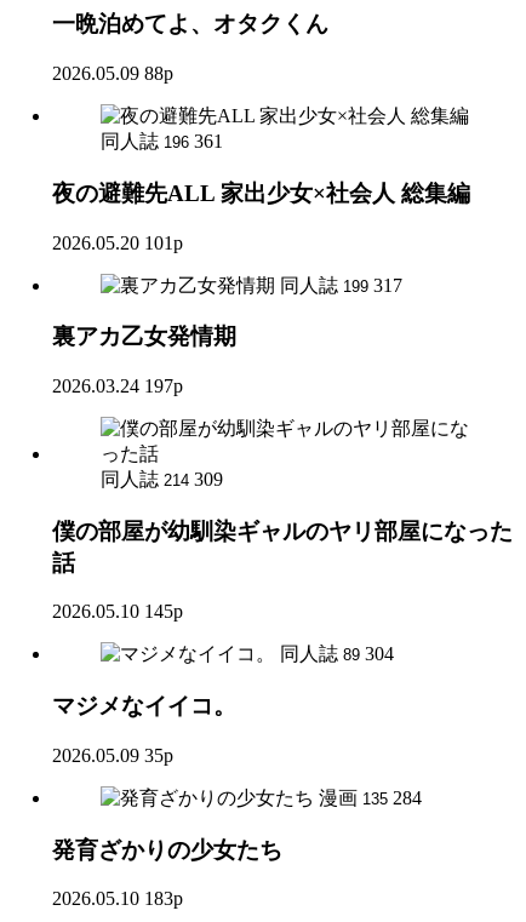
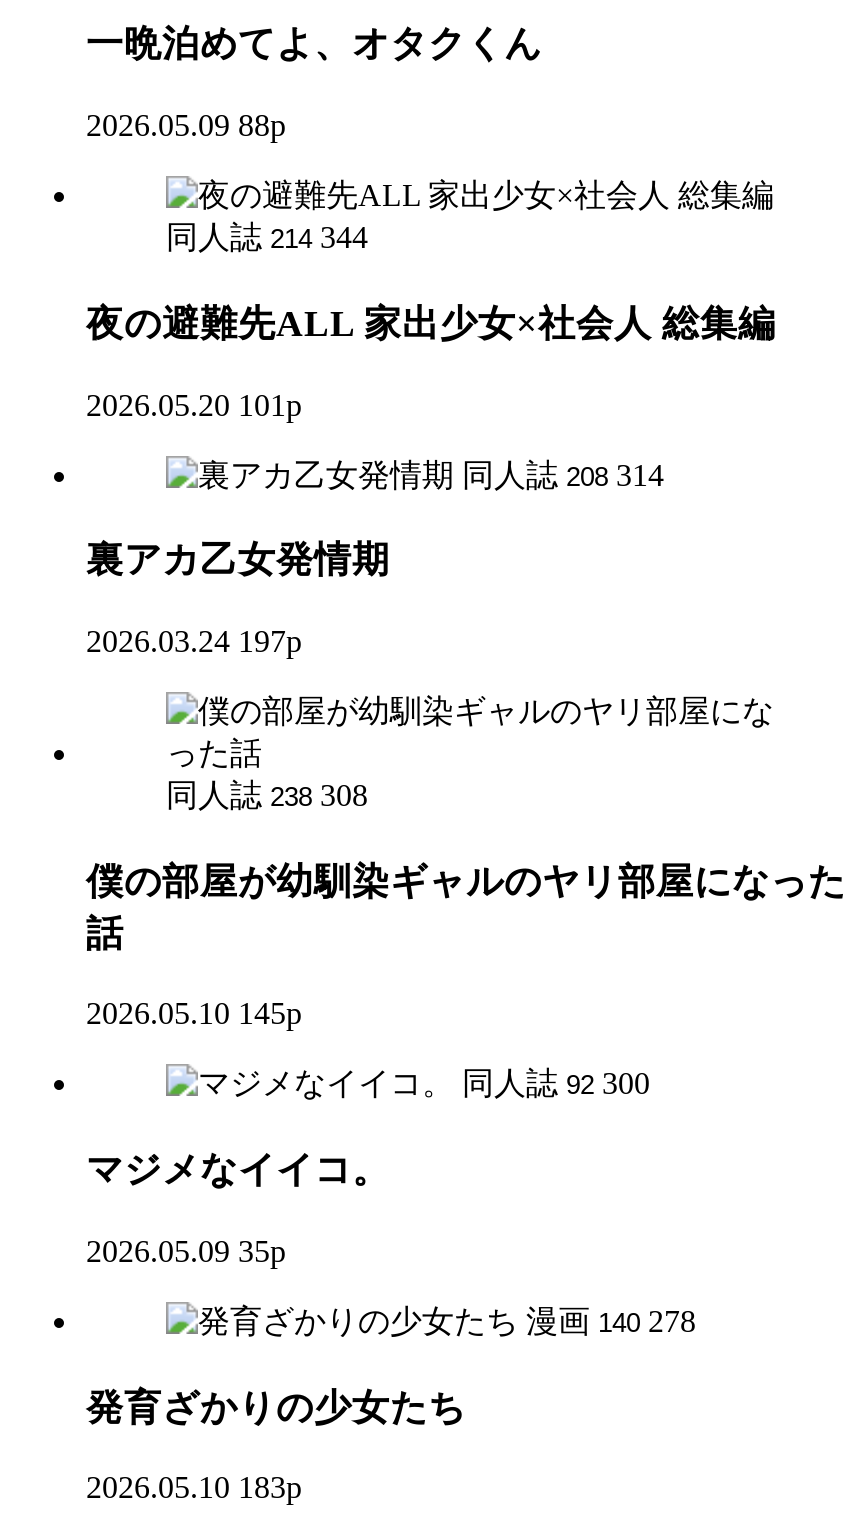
[101,131,223,152] 同人誌 196 361 -> [166,220,368,254] 同人誌 214 344
[280,274,402,295] 同人誌 199 317 -> [462,457,664,491] 同人誌 208 314
[101,469,223,489] 同人誌 214 309 -> [166,778,368,812] 同人誌 238 308
[280,644,394,664] 同人誌 89 304 -> [462,1067,650,1101] 同人誌 92 300
[319,787,422,808] 漫画 135 284 -> [526,1304,696,1338] 漫画 140 278

